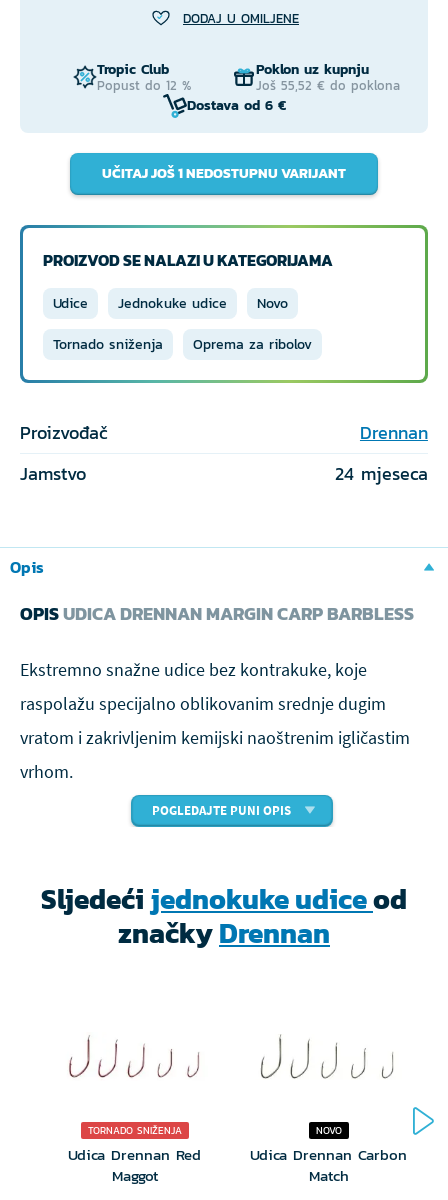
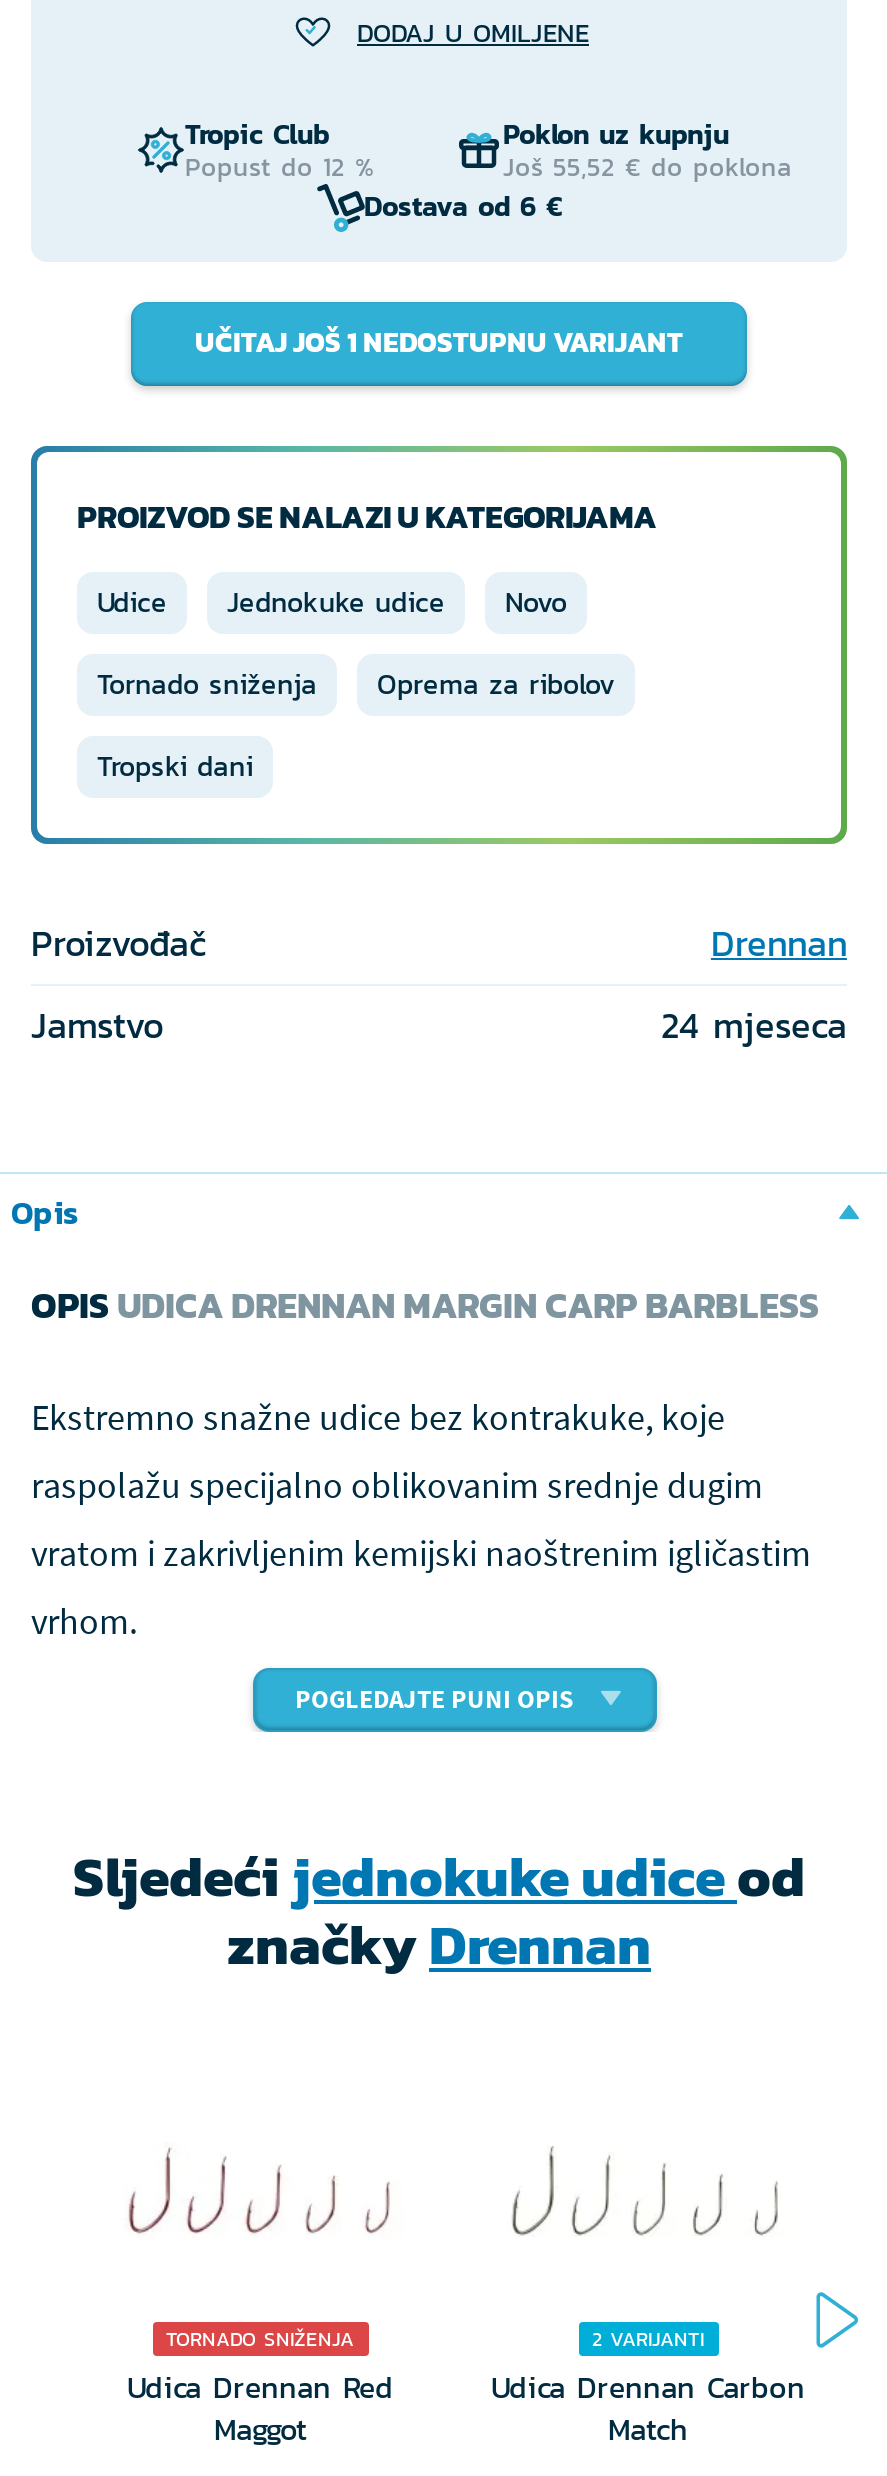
none -> [97,746,253,788] Tropski dani
[315,1123,341,1138] NOVO -> [592,2324,704,2354] 2 VARIJANTI

